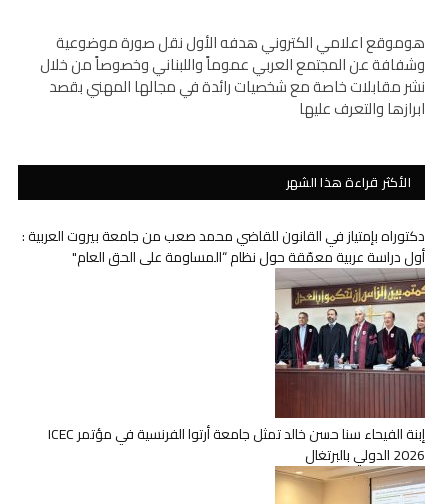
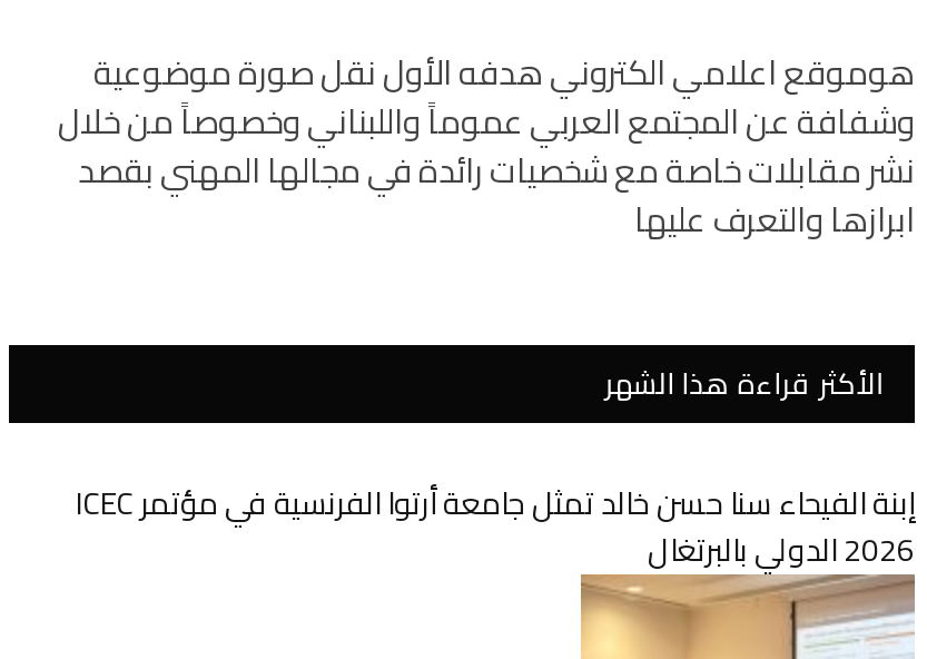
[22,223,425,270] دكتوراه بإمتياز في القانون للقاضي محمد صعب من جامعة بيروت العربية : | أول دراسة عربية معمّقة حول نظام “المساومة على الحق العام" -> none
[274,277,426,419] [image] -> none

